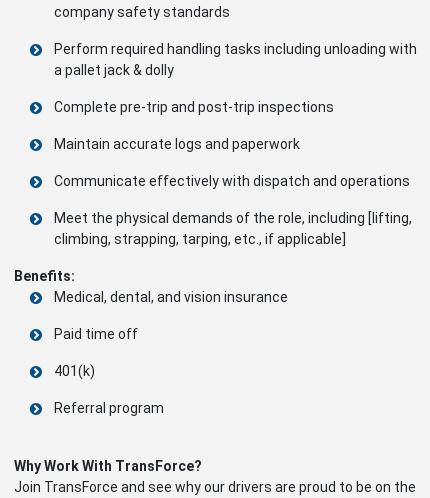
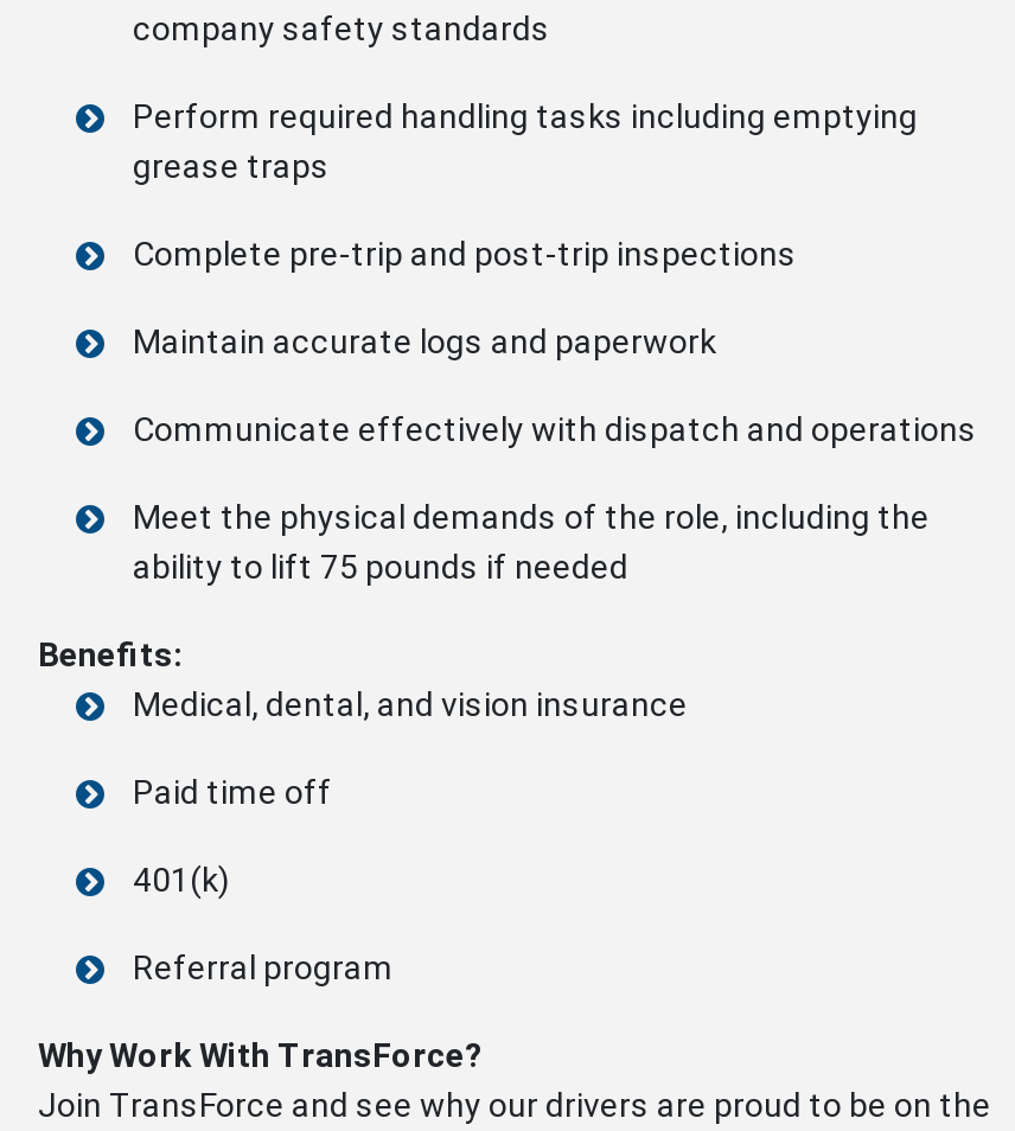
[54,41,417,78] Perform required handling tasks including unloading with | a pallet jack & dolly -> [133,97,918,185] Perform required handling tasks including emptying | grease traps
[54,210,412,247] Meet the physical demands of the role, including [lifting, | climbing, strapping, tarping, etc., if applicable] -> [133,498,930,586] Meet the physical demands of the role, including the | ability to lift 75 pounds if needed

